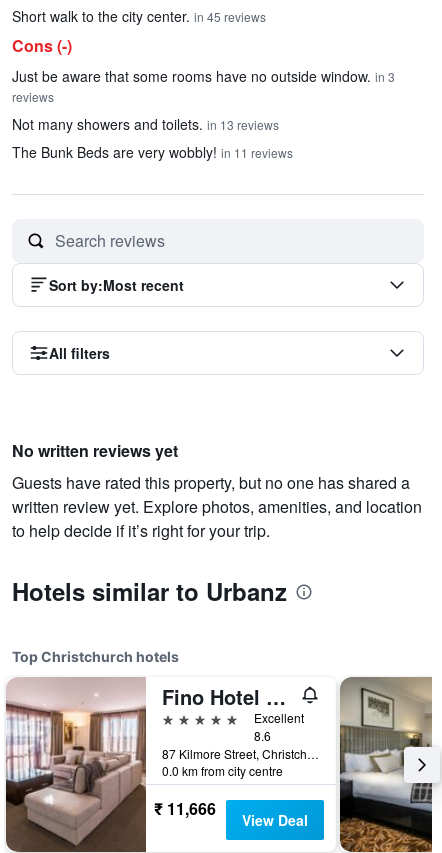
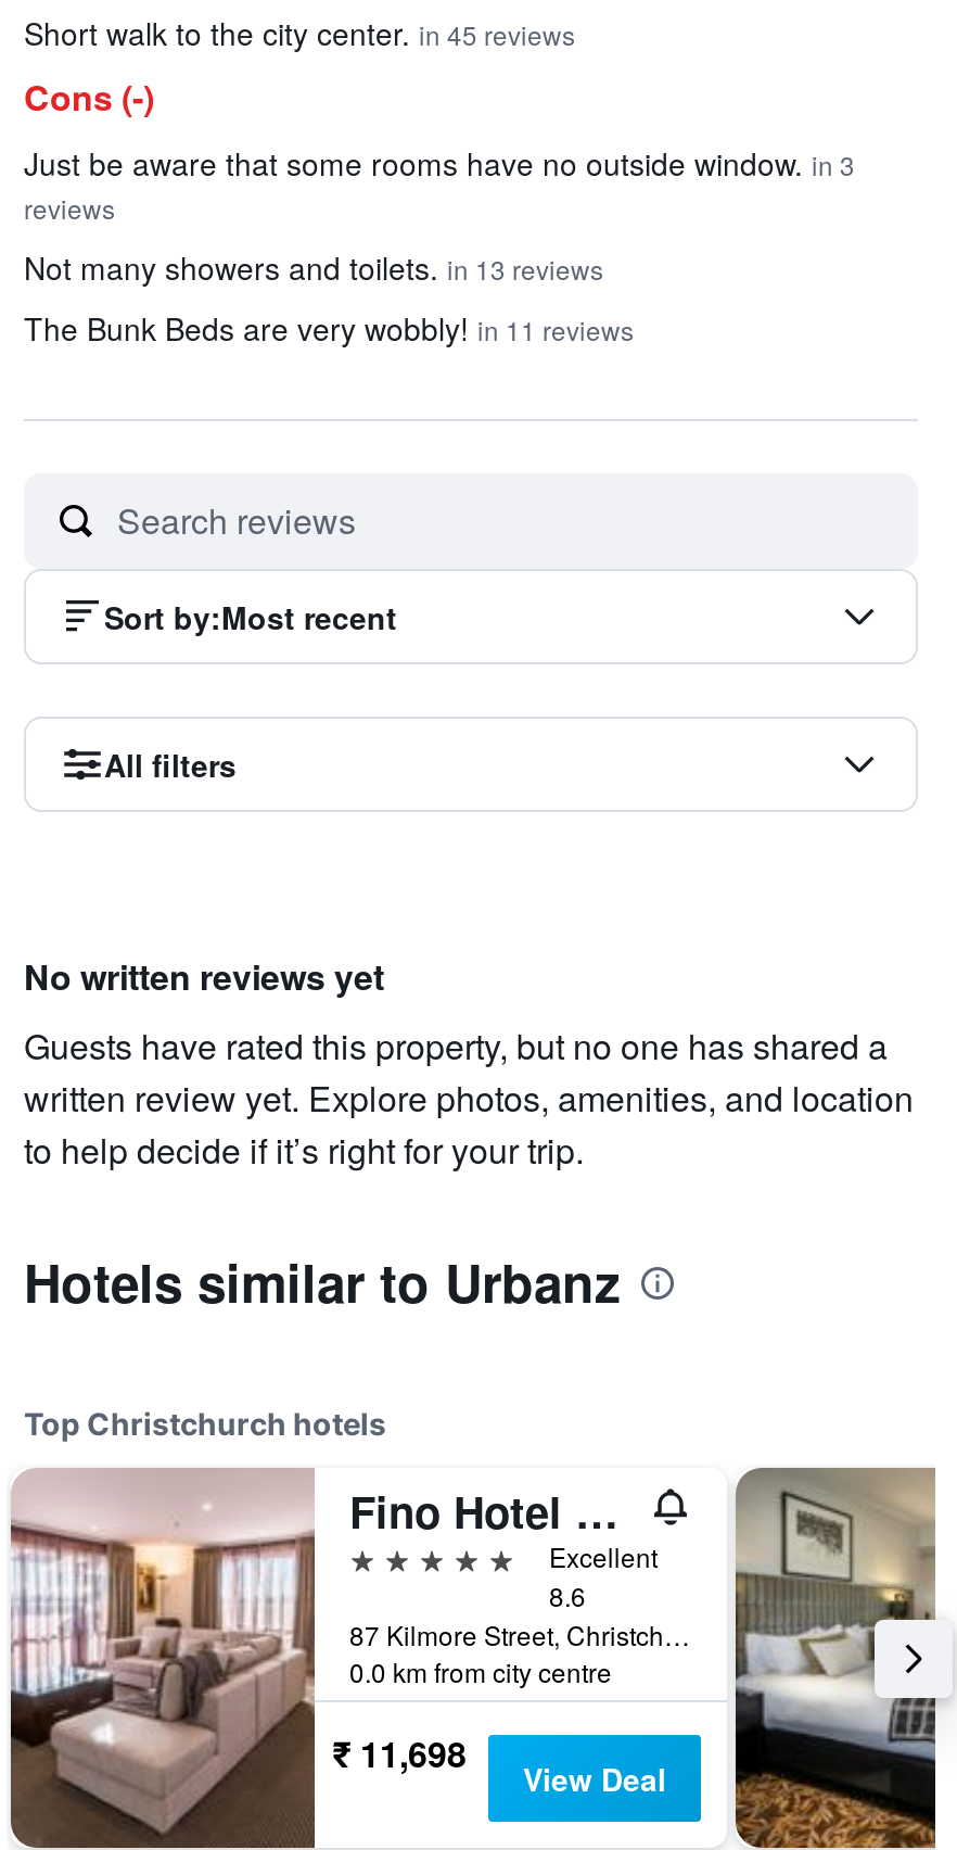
[154,797,308,830] ₹ 11,666 View Deal -> [332,1728,666,1800] ₹ 11,698 View Deal

